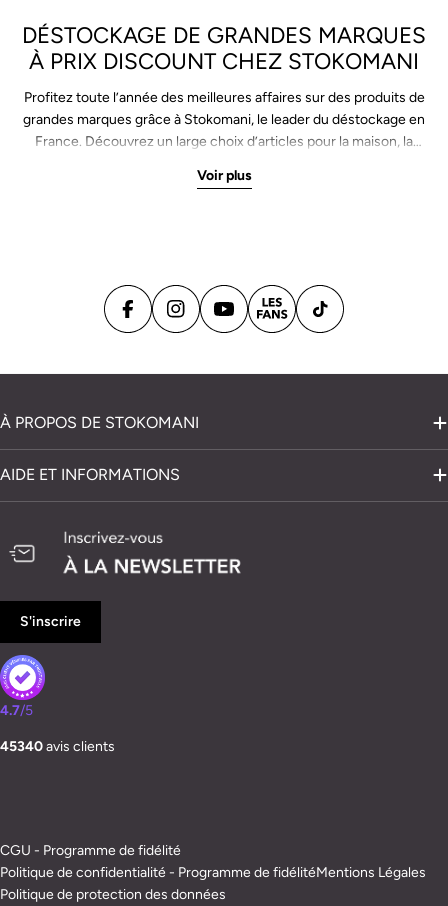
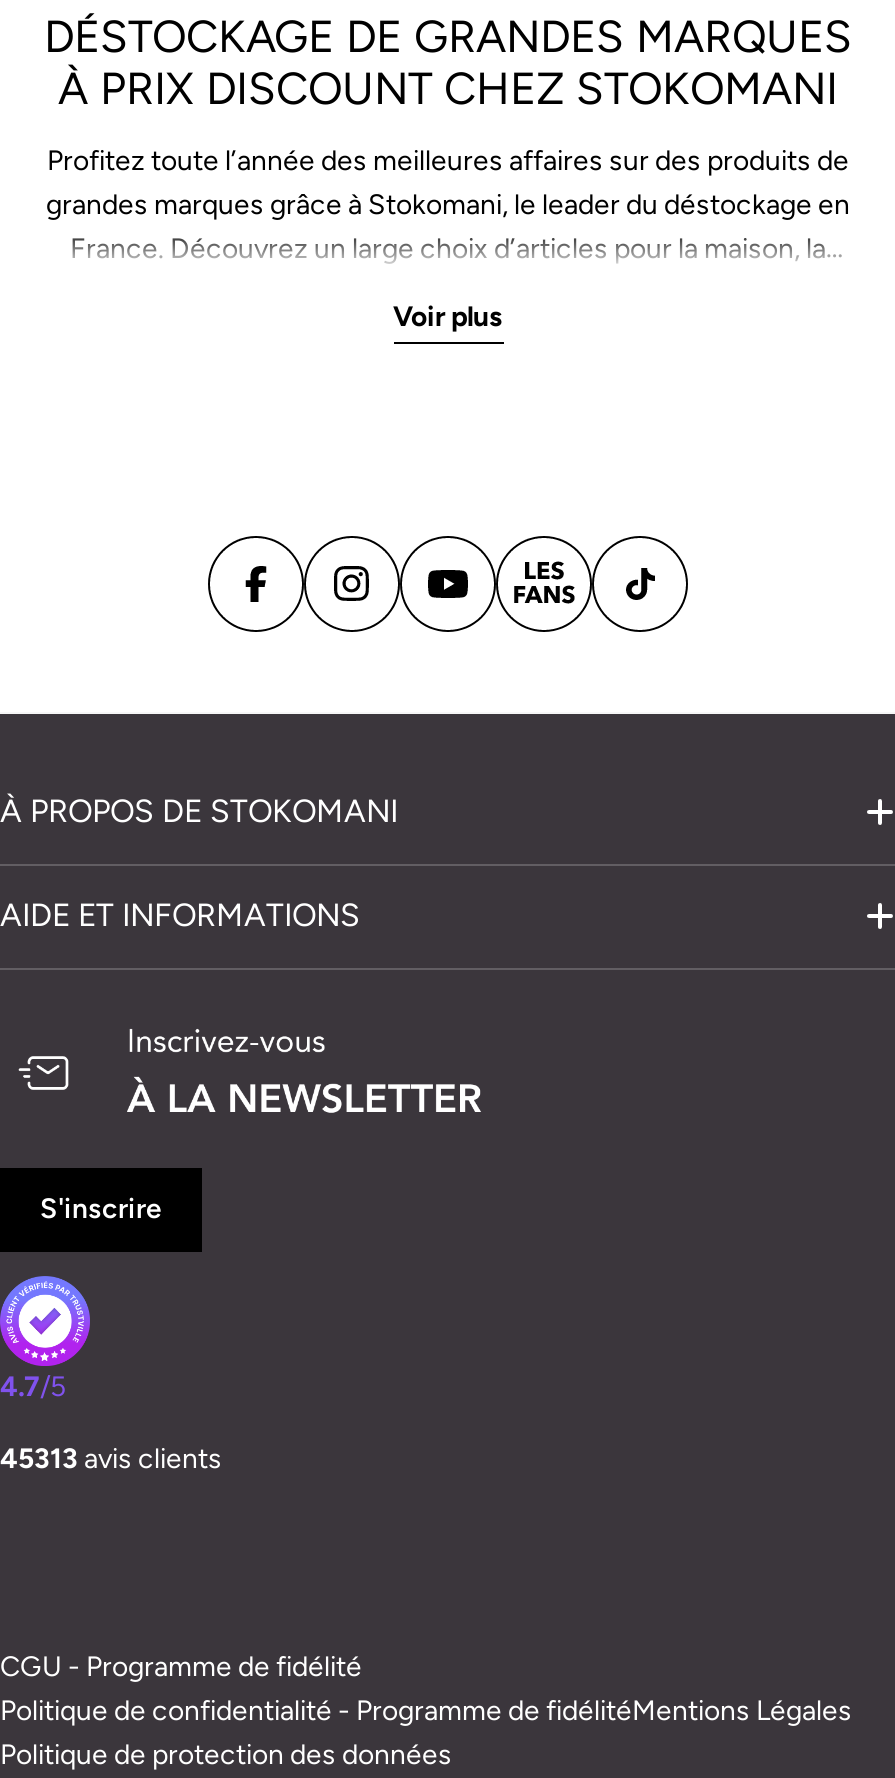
[0,738,115,755] 45340 avis clients -> [0,1442,222,1476] 45313 avis clients

